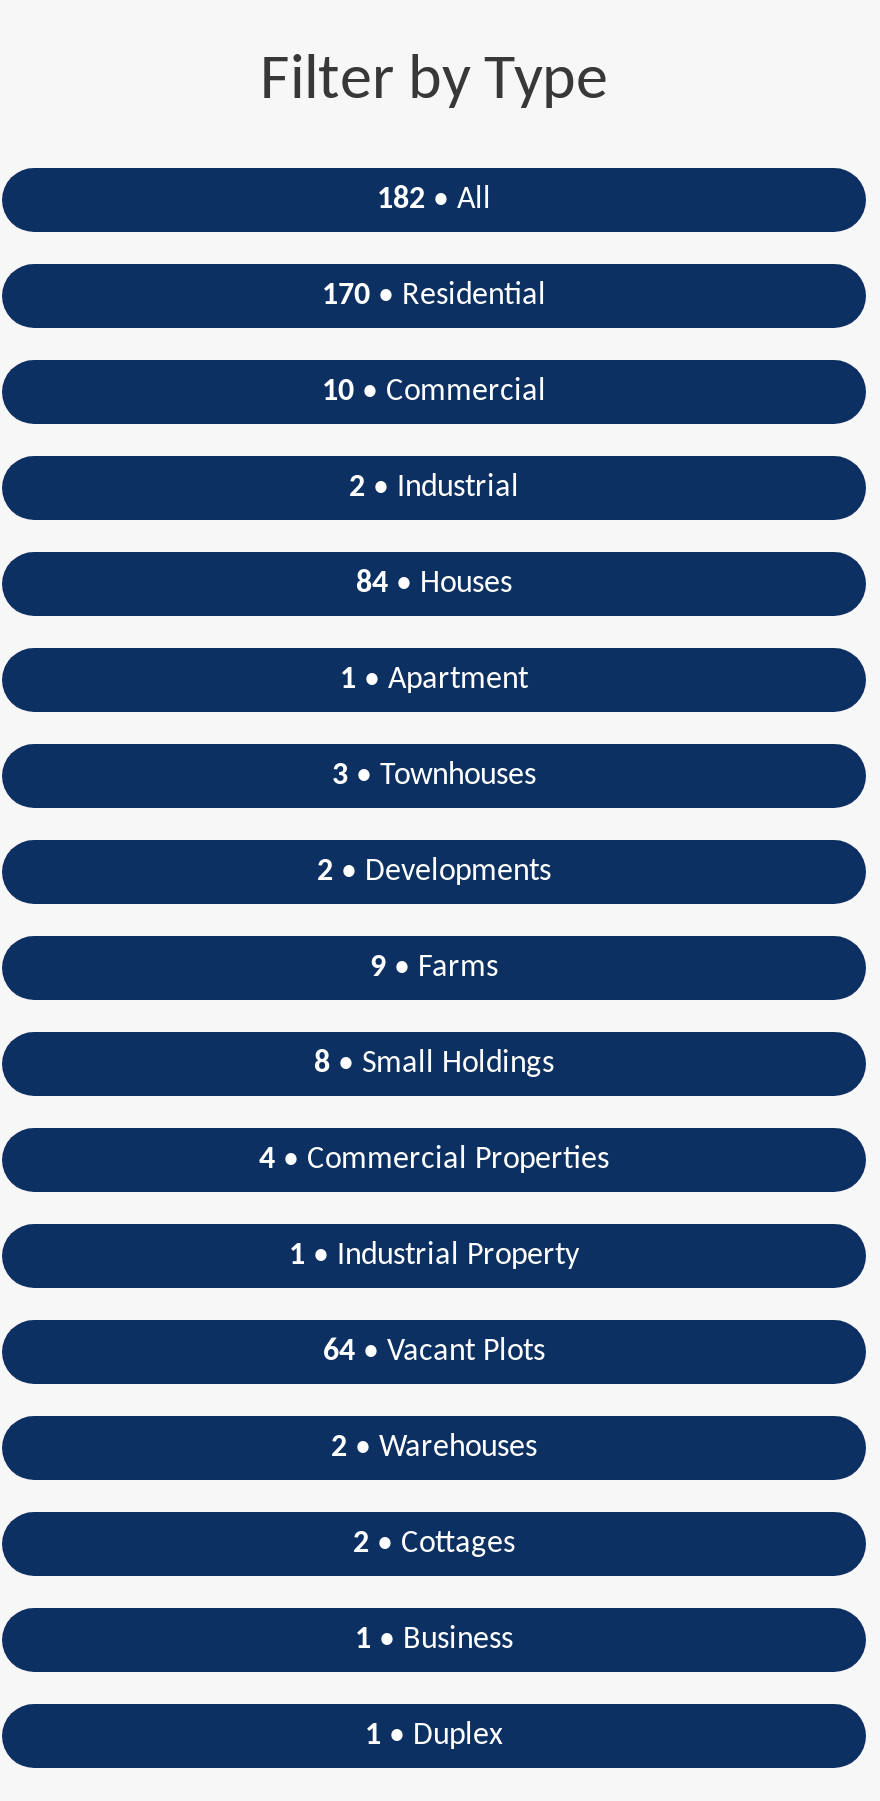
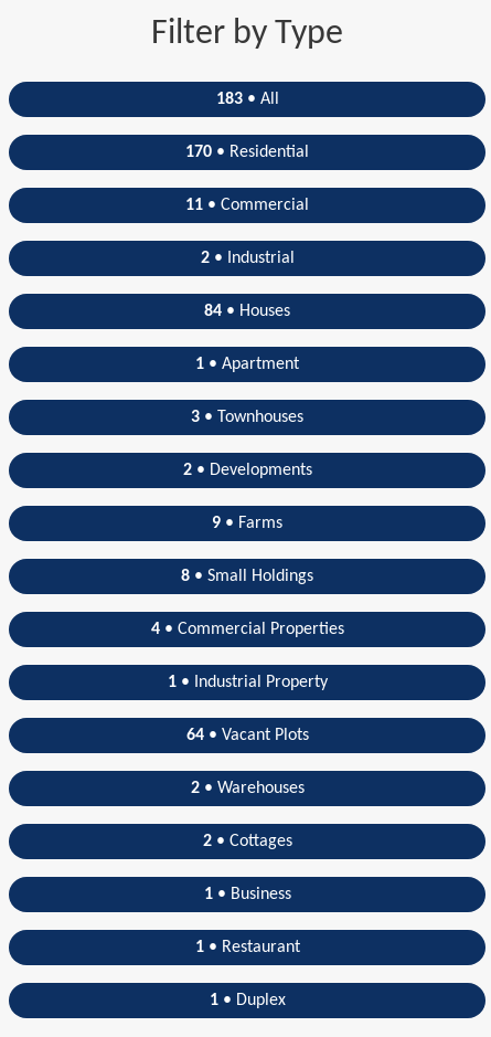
[377,184,491,216] 182 • All -> [216,91,279,108] 183 • All
[322,376,546,408] 10 • Commercial -> [185,197,309,214] 11 • Commercial
none -> [195,939,300,956] 1 • Restaurant

